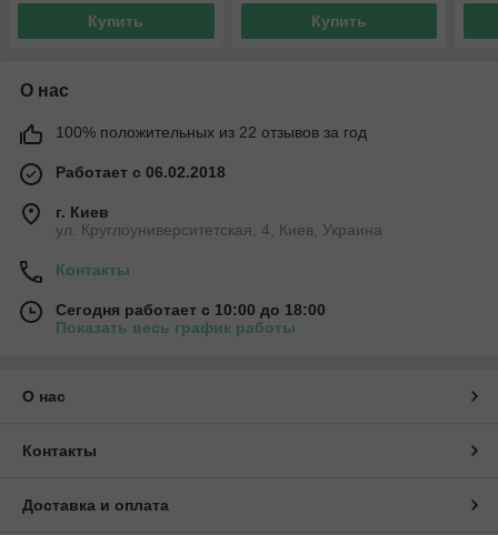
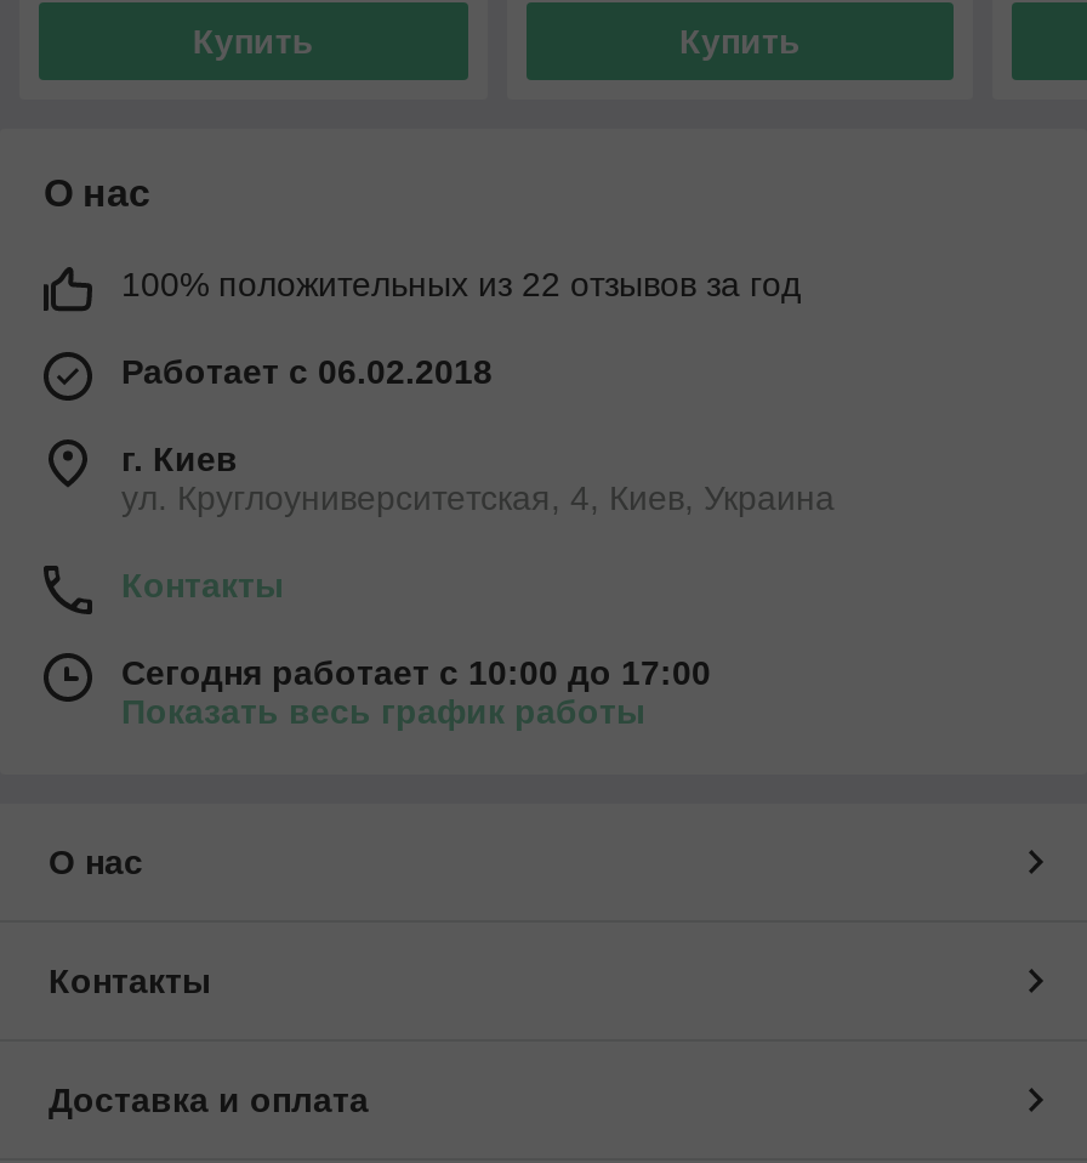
[56,301,326,319] Сегодня работает с 10:00 до 18:00 -> [121,654,711,693] Сегодня работает с 10:00 до 17:00

